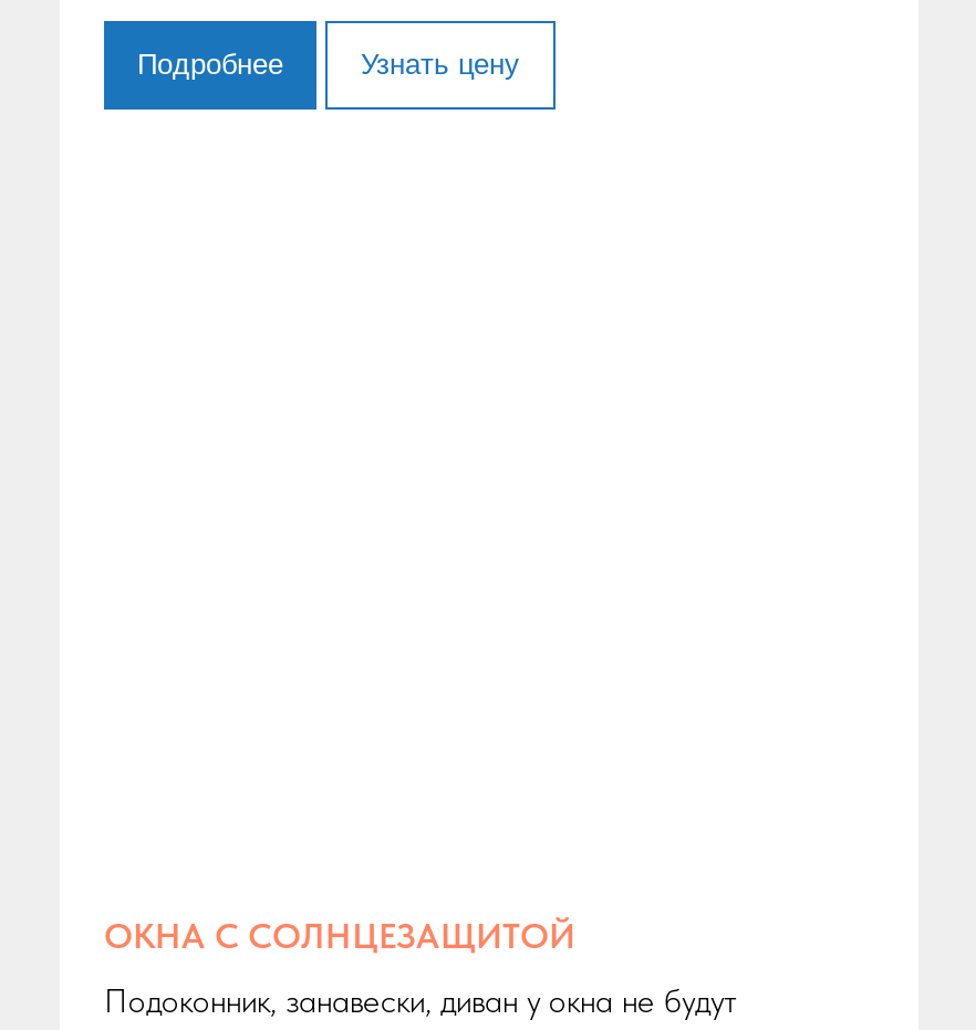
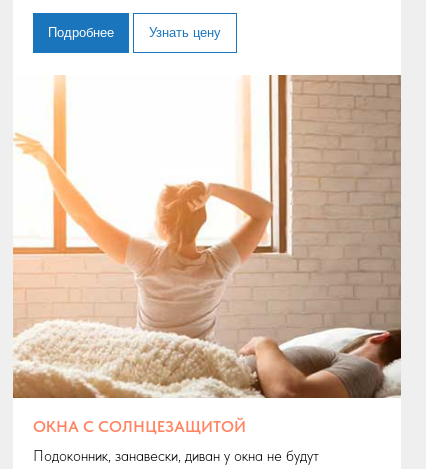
none -> [12,74,402,399] [image]

